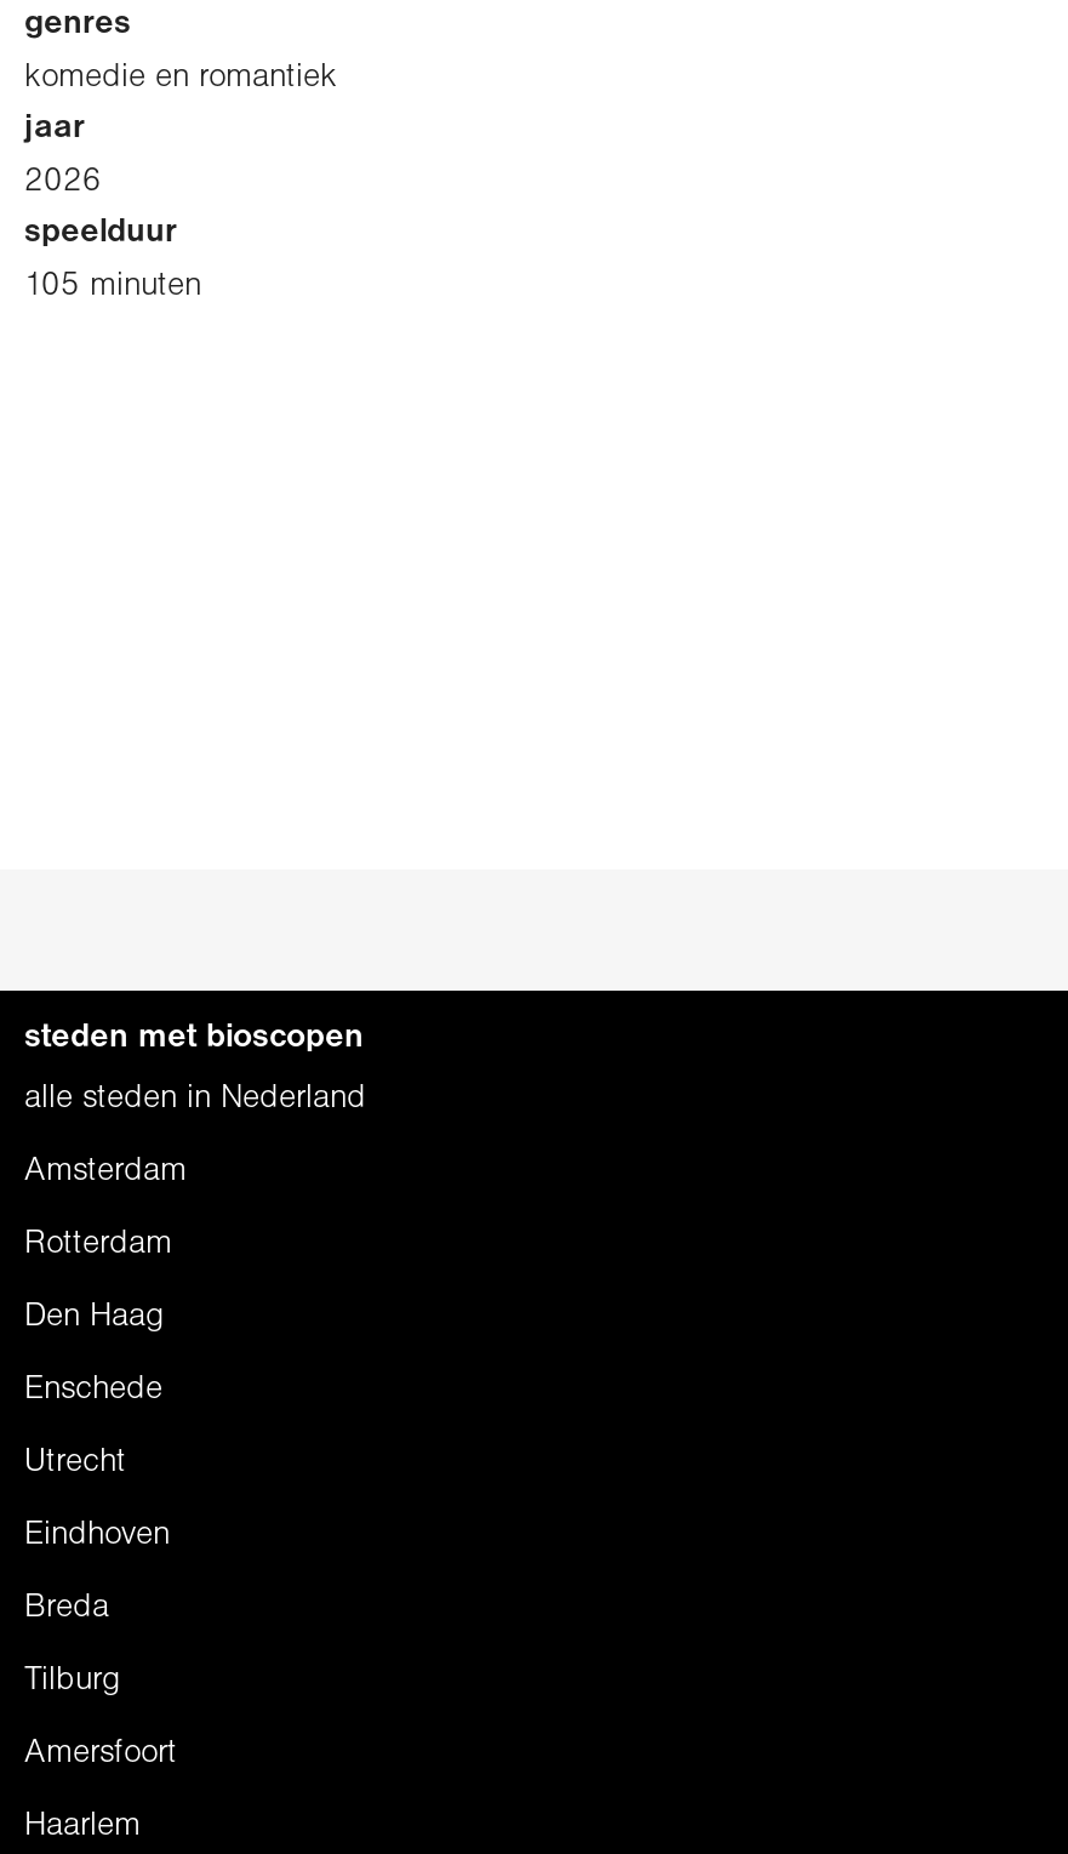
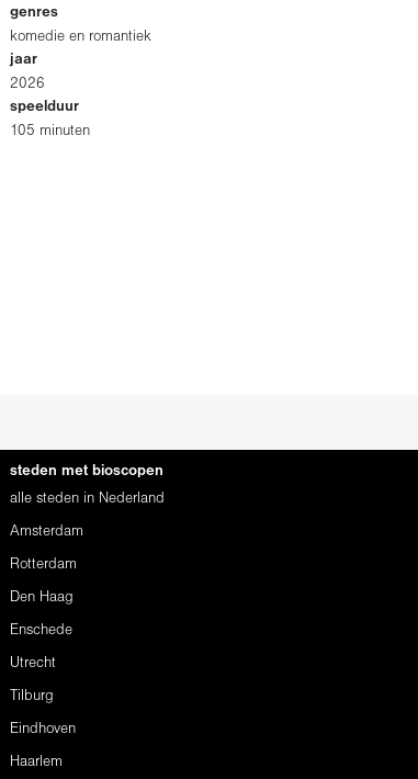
[24,1522,170,1621] Eindhoven | Breda -> none
[24,1740,177,1767] Amersfoort -> [10,723,76,735] Eindhoven

